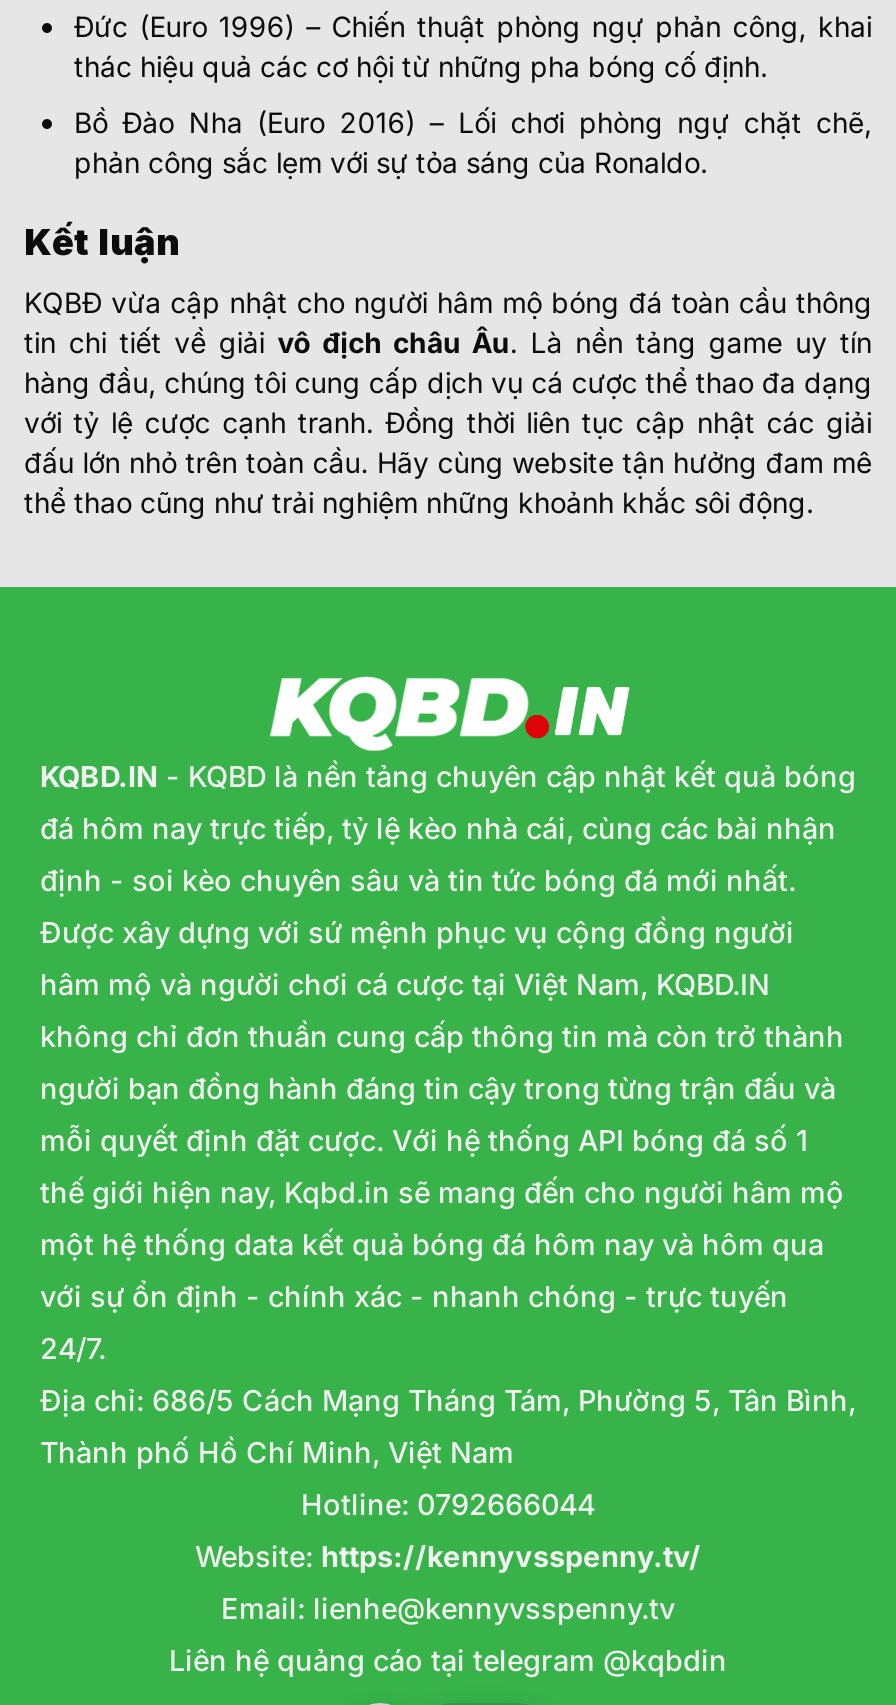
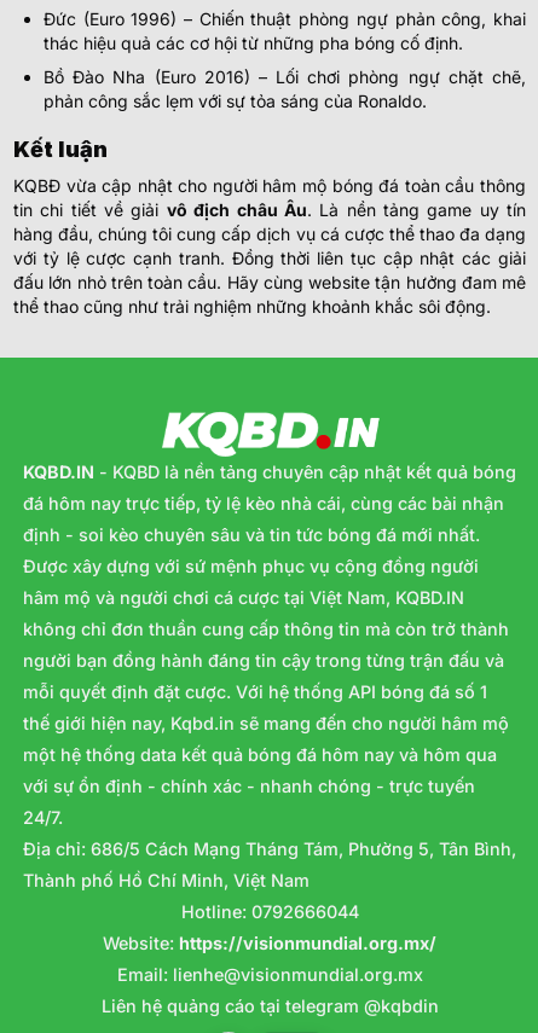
[195,1539,701,1573] Website: https://kennyvsspenny.tv/ -> [103,933,436,953] Website: https://visionmundial.org.mx/
[221,1591,675,1625] Email: lienhe@kennyvsspenny.tv -> [117,964,423,985] Email: lienhe@visionmundial.org.mx

